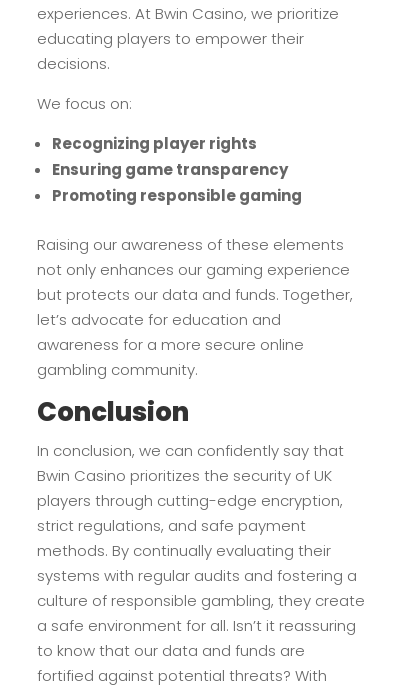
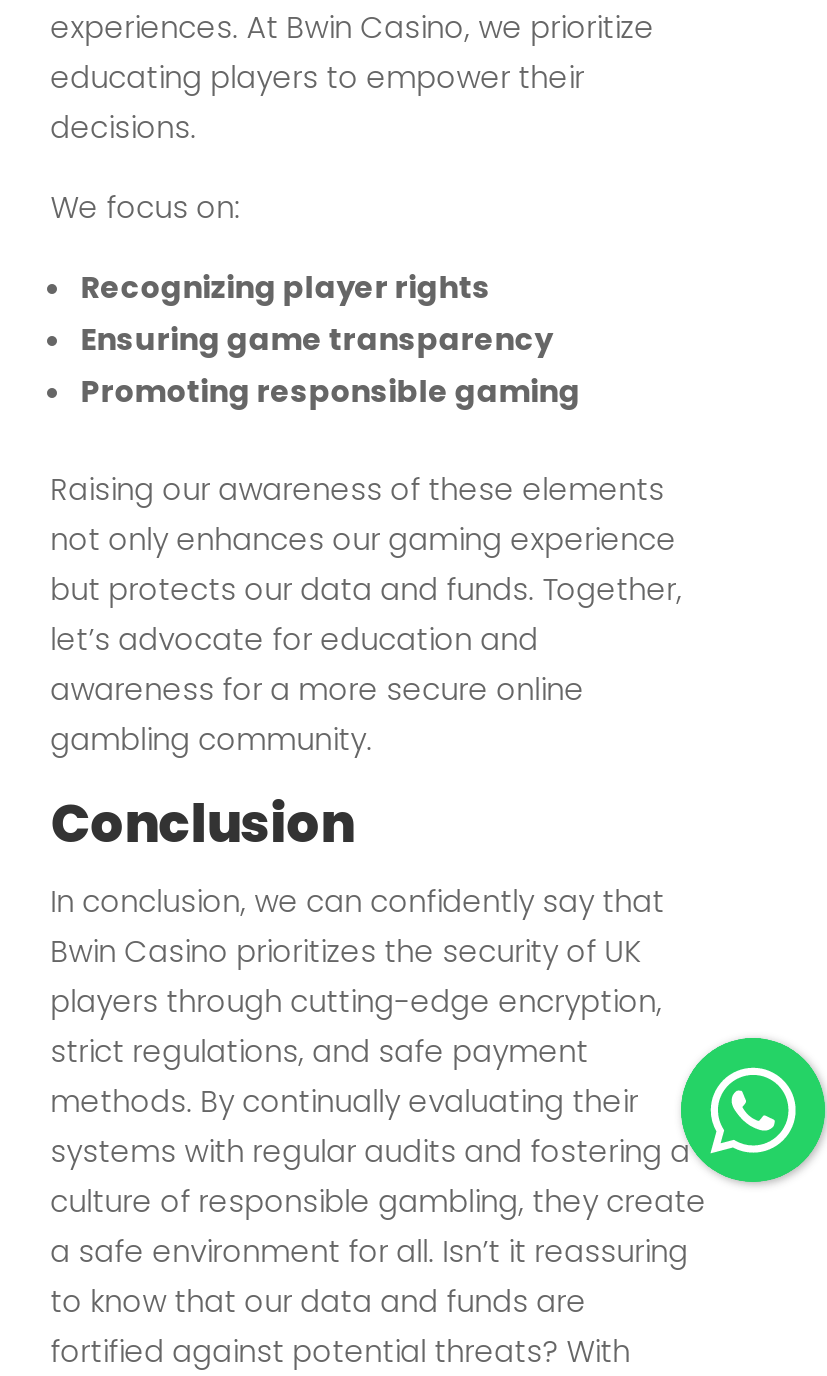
none -> [679,1036,821,1186] [image]

